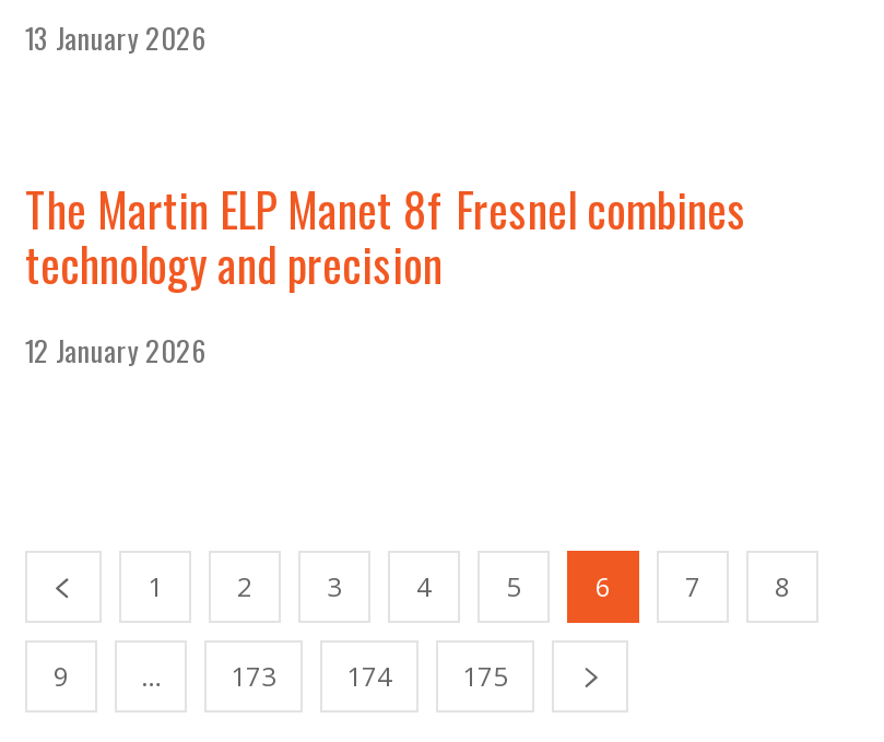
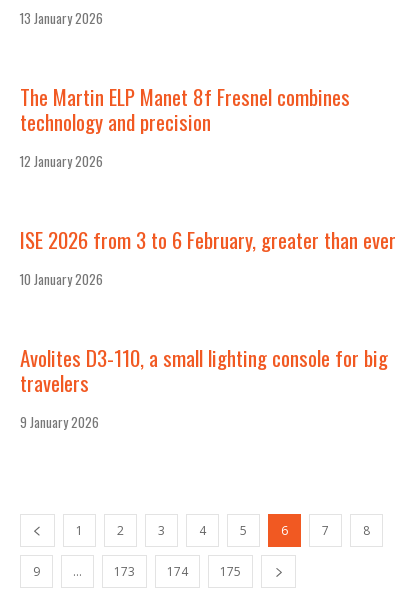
none -> [20,224,396,432] ISE 2026 from 3 to 6 February, greater than ever | 10 January 2026 | Avolites D3-110, a small lighting console for big | travelers | 9 January 2026

